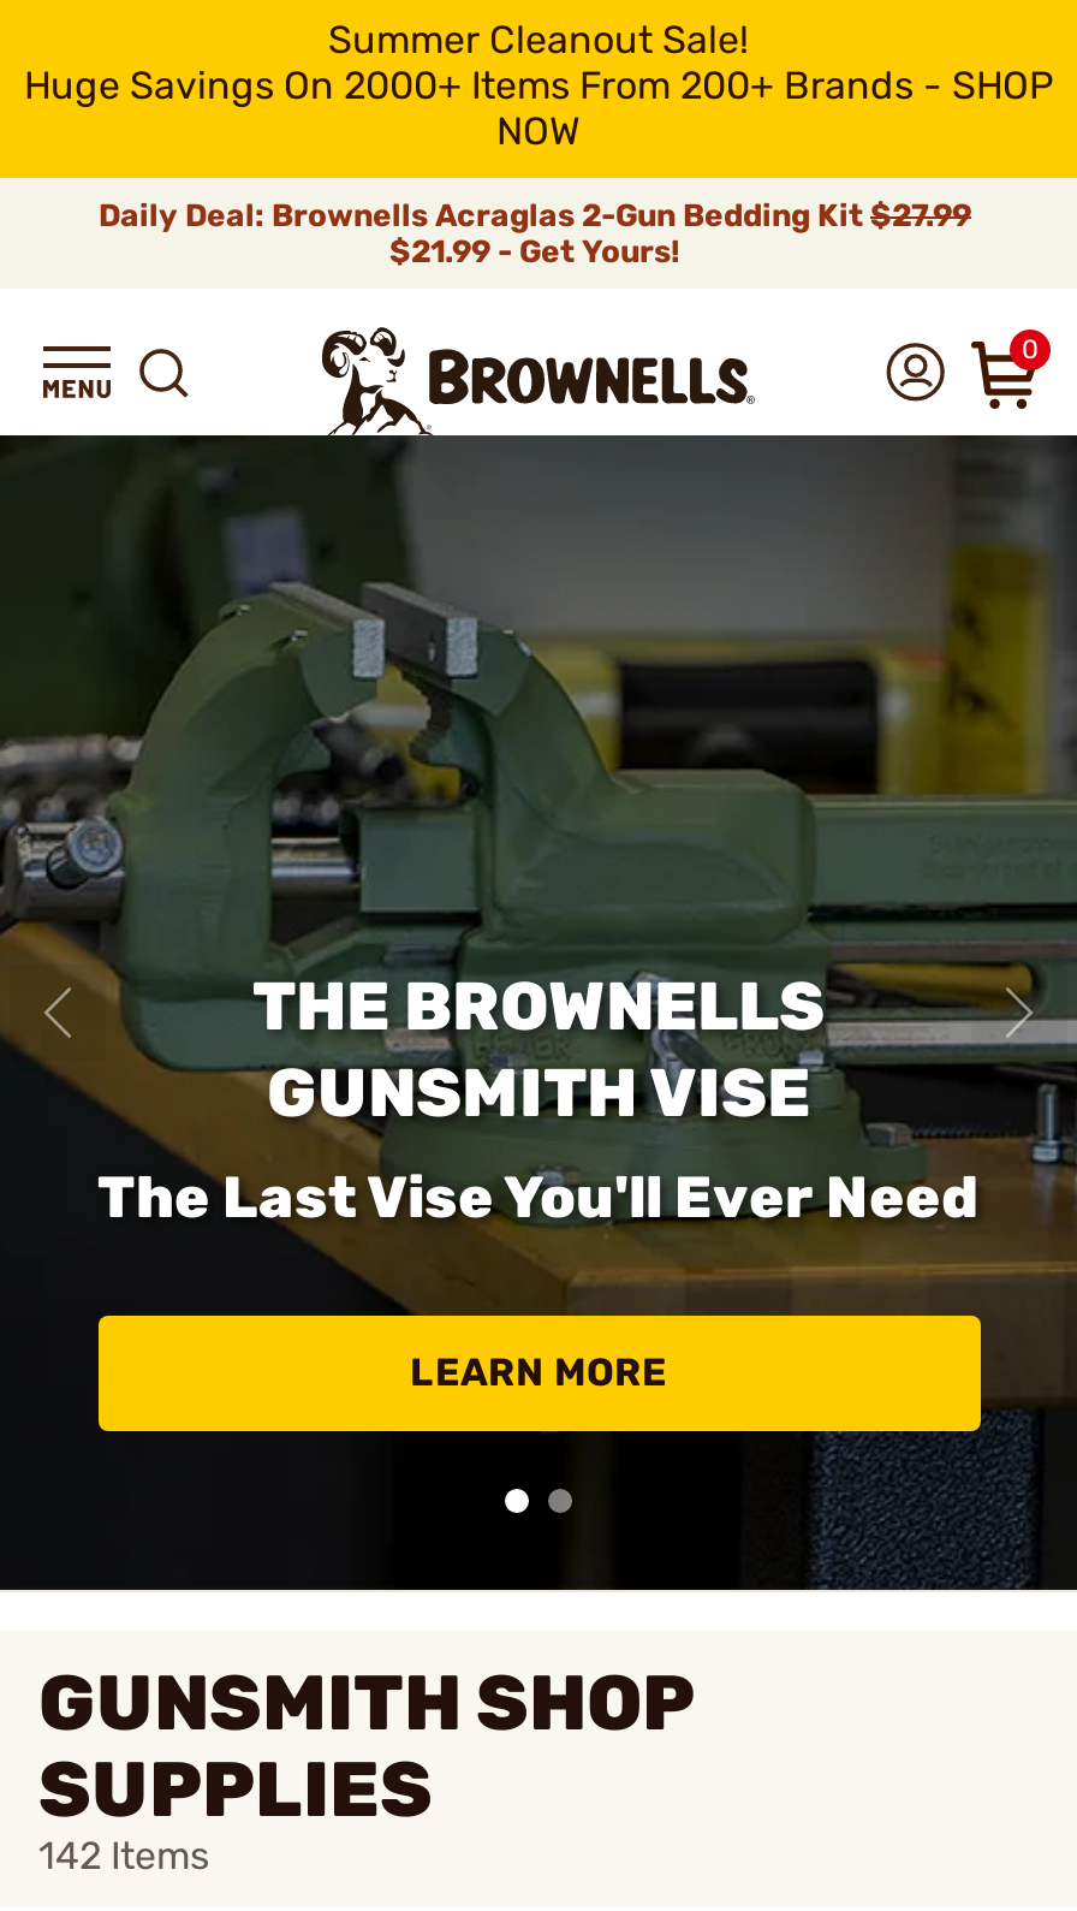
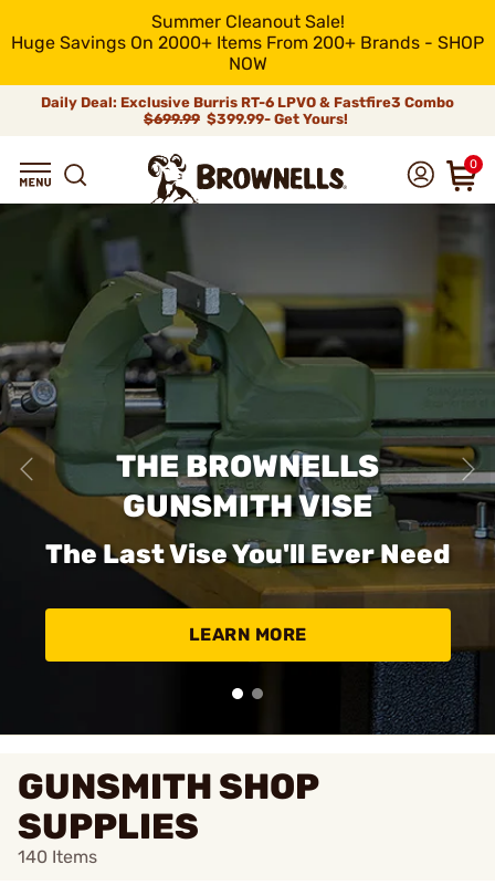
[99,197,971,269] Daily Deal: Brownells Acraglas 2-Gun Bedding Kit $27.99 | $21.99 - Get Yours! -> [41,94,454,127] Daily Deal: Exclusive Burris RT-6 LPVO & Fastfire3 Combo | $699.99 $399.99- Get Yours!
[38,1833,209,1879] 142 Items -> [18,846,97,867] 140 Items

